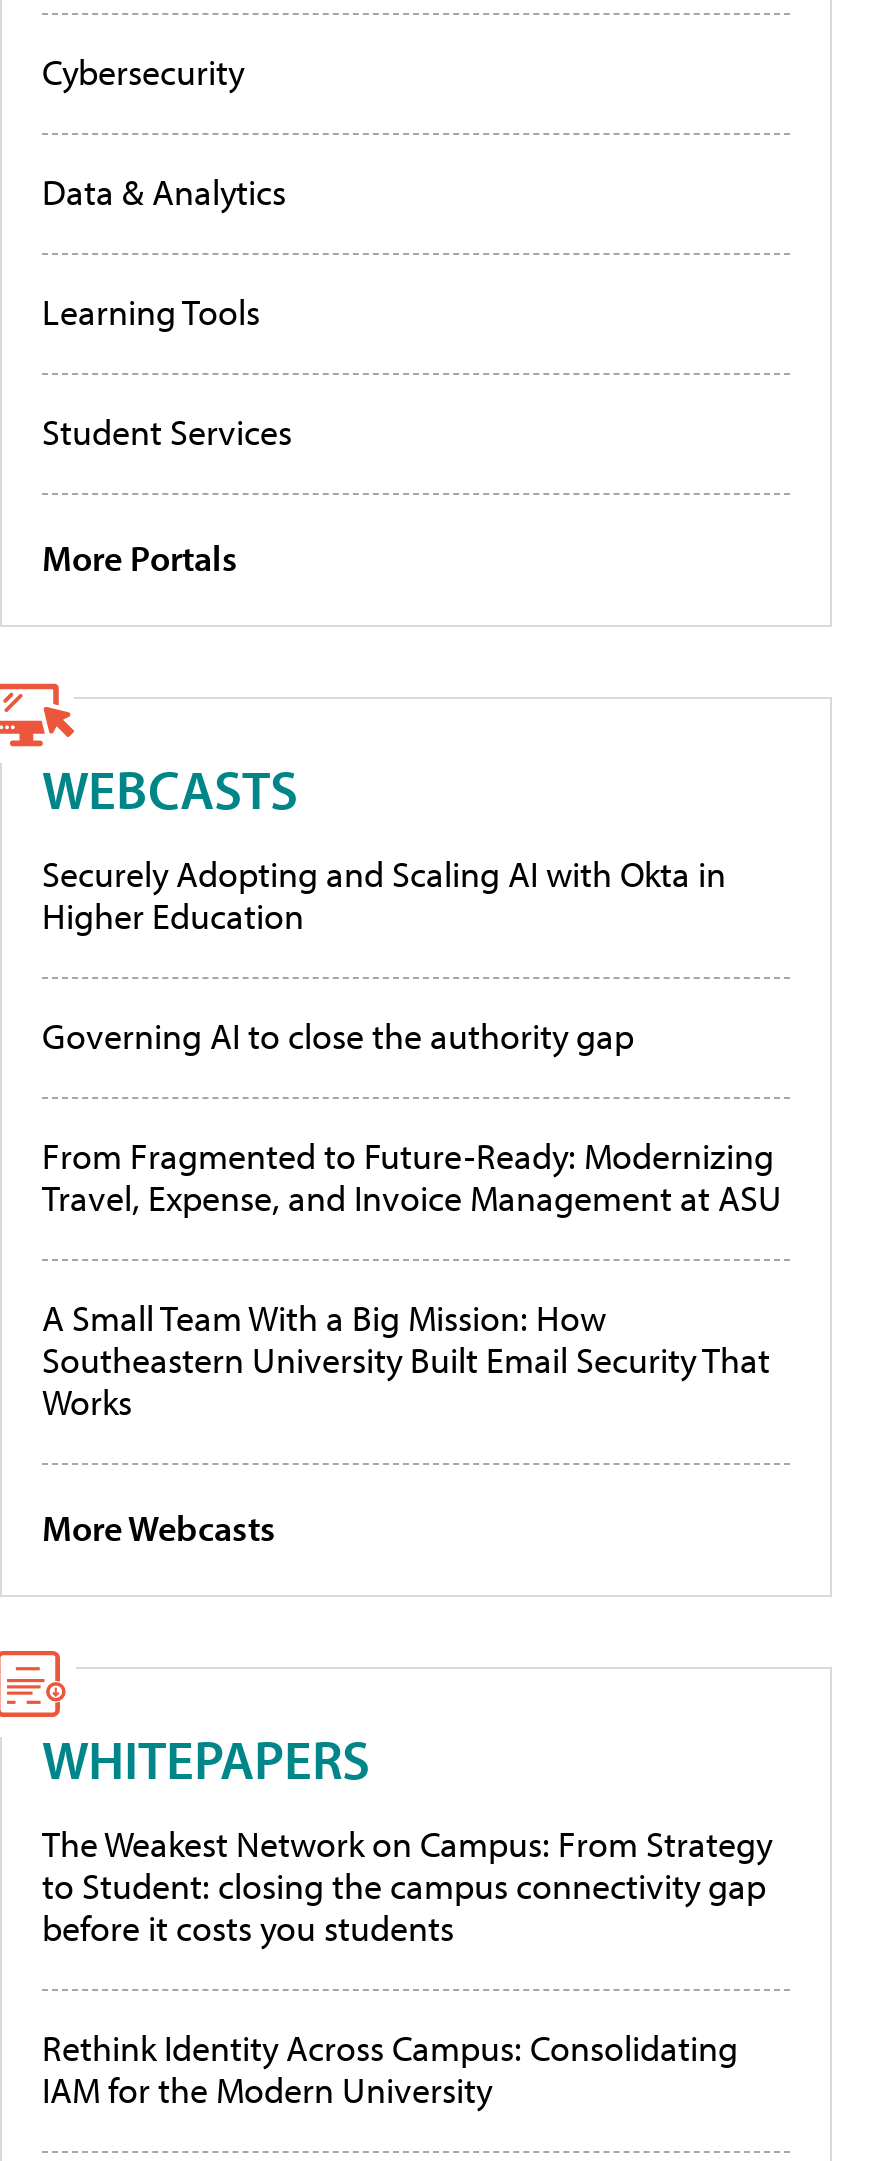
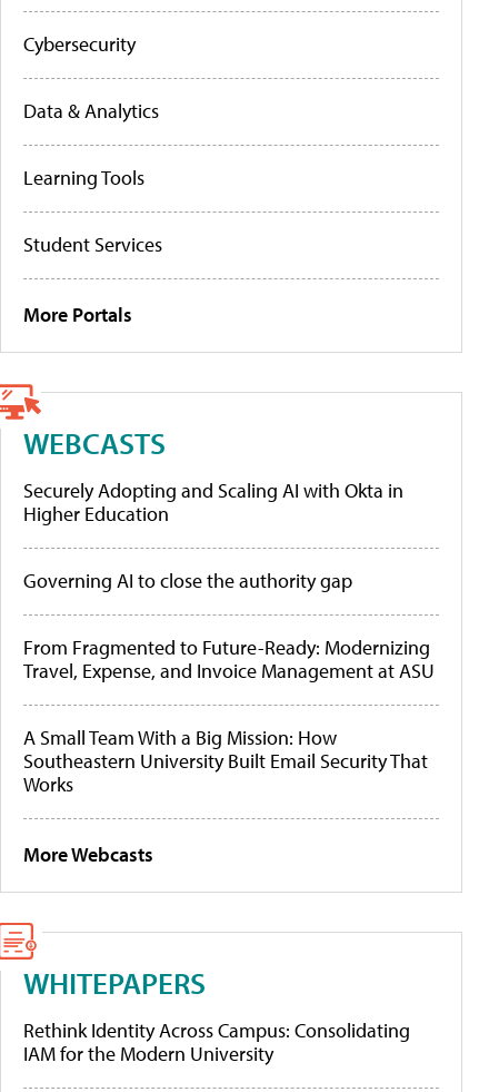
[42,1821,772,1951] The Weakest Network on Campus: From Strategy | to Student: closing the campus connectivity gap | before it costs you students -> none

